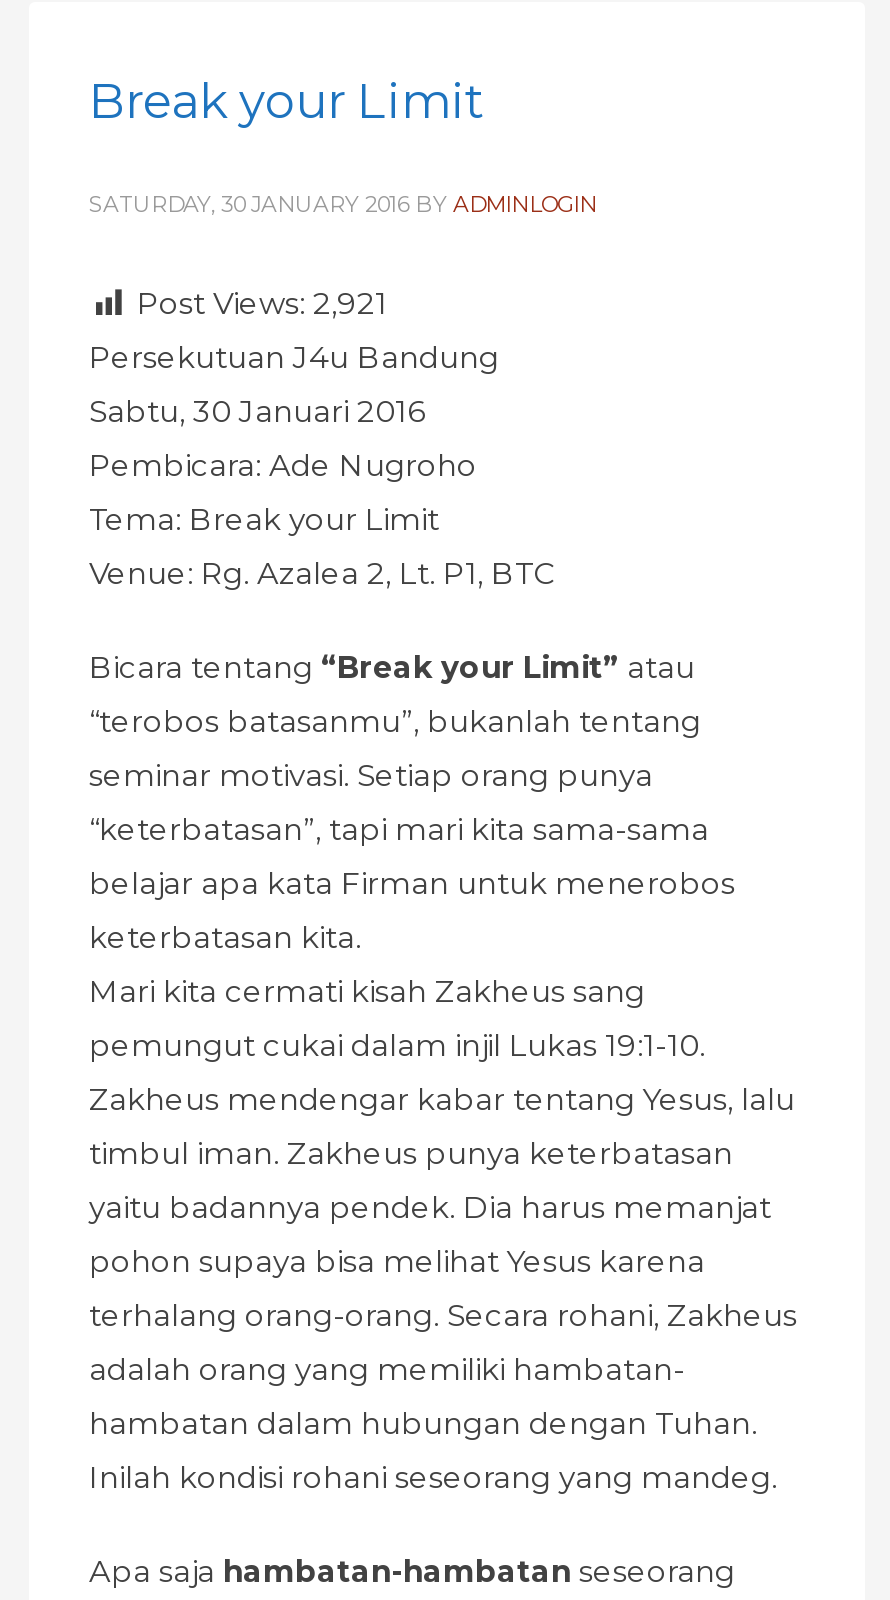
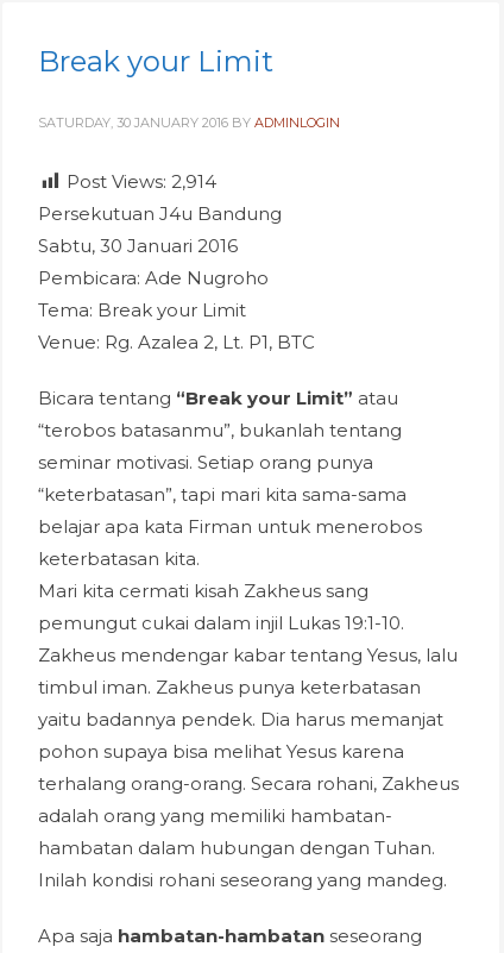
[137,284,387,322] Post Views: 2,921 -> [67,170,216,193] Post Views: 2,914

